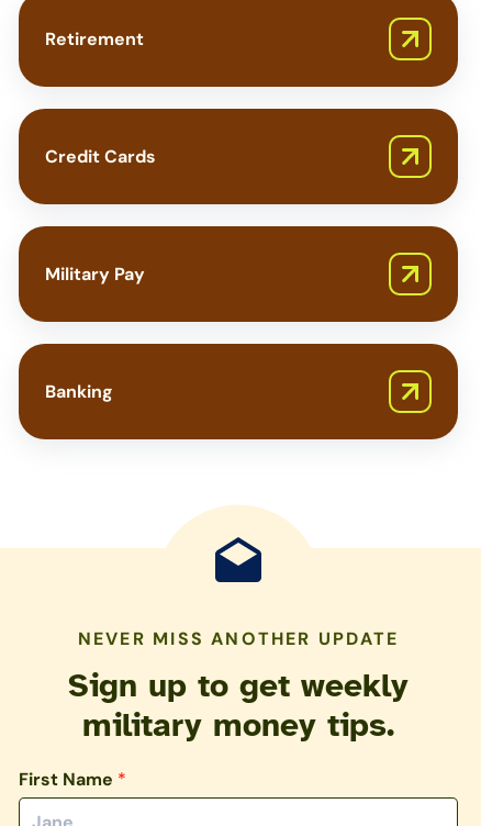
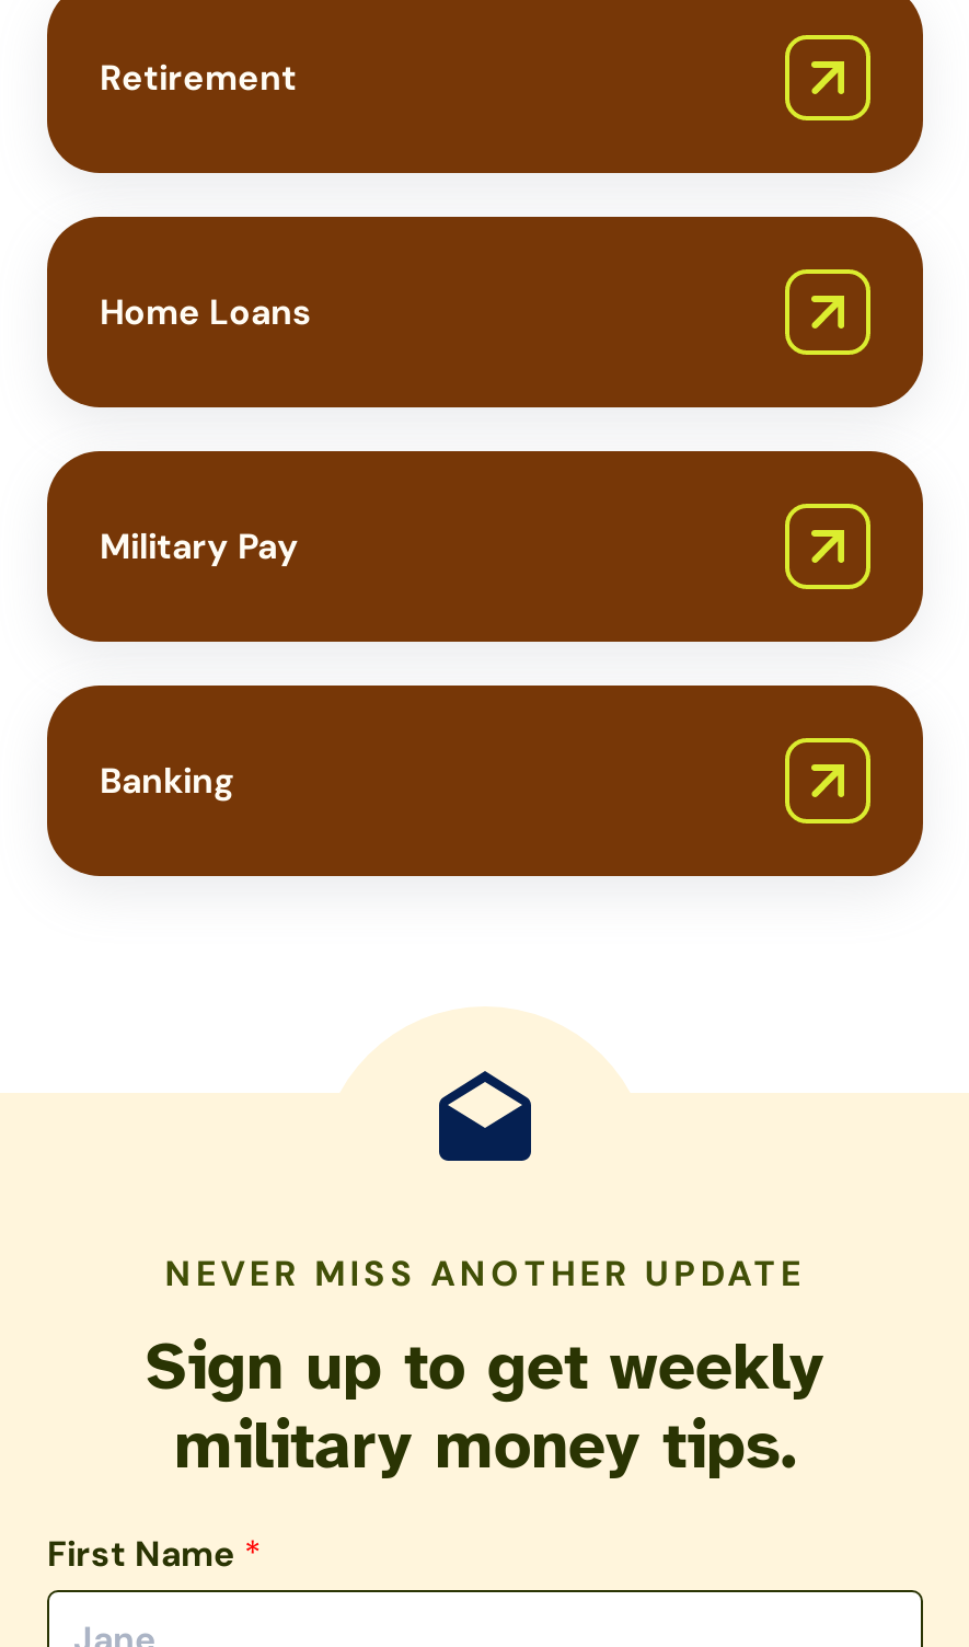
[45,145,156,168] Credit Cards -> [100,288,312,334] Home Loans

